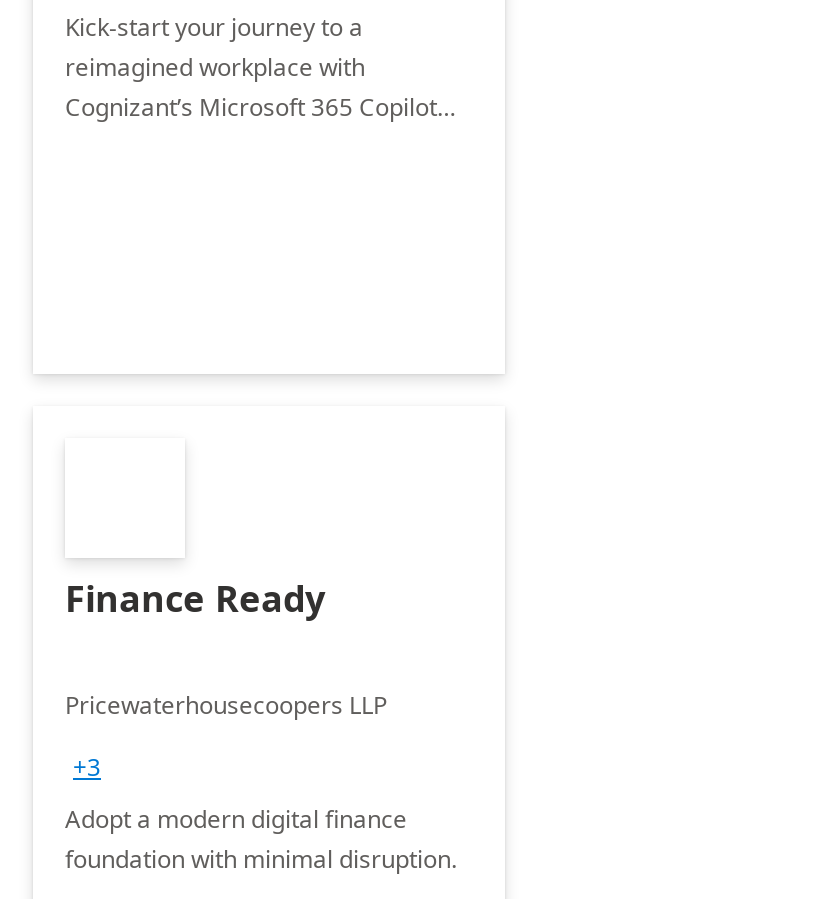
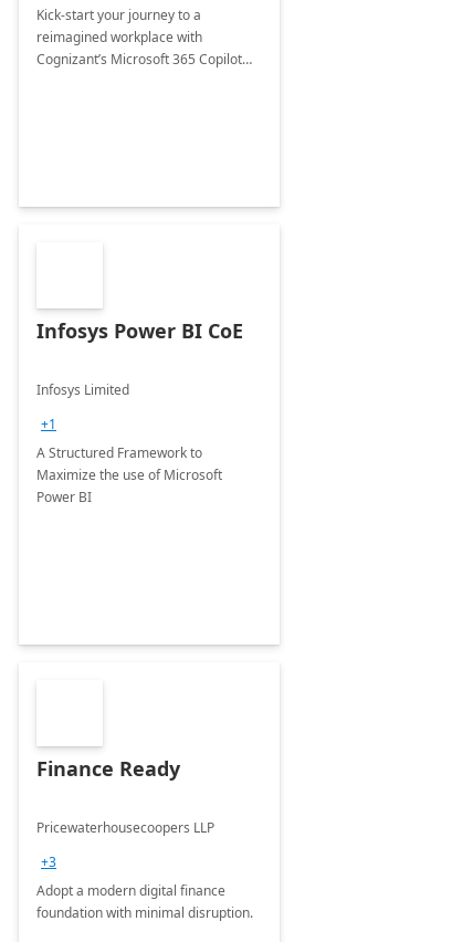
none -> [36,317,243,506] Infosys Power BI CoE | Infosys Limited | +1 | A Structured Framework to | Maximize the use of Microsoft | Power BI

